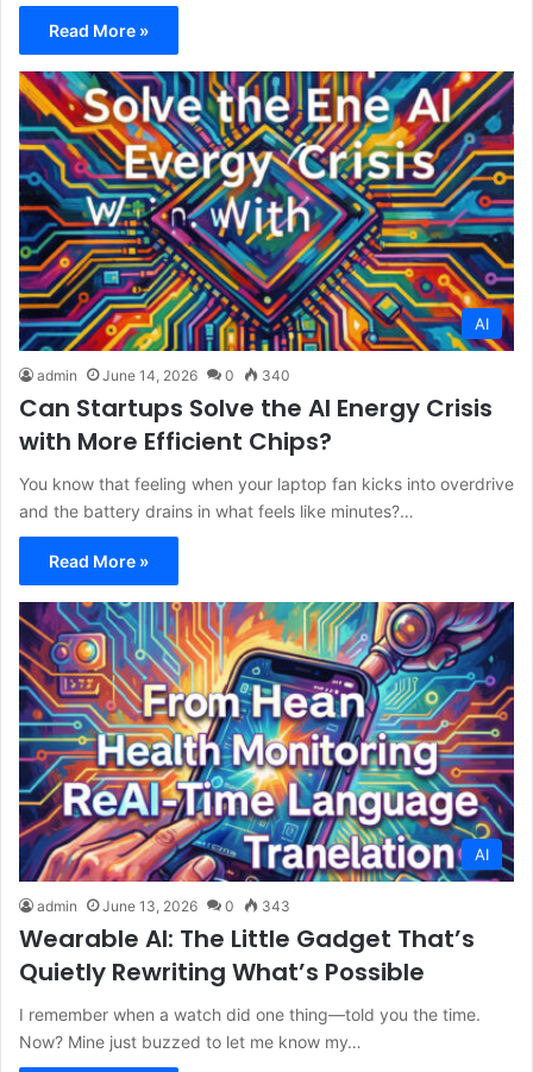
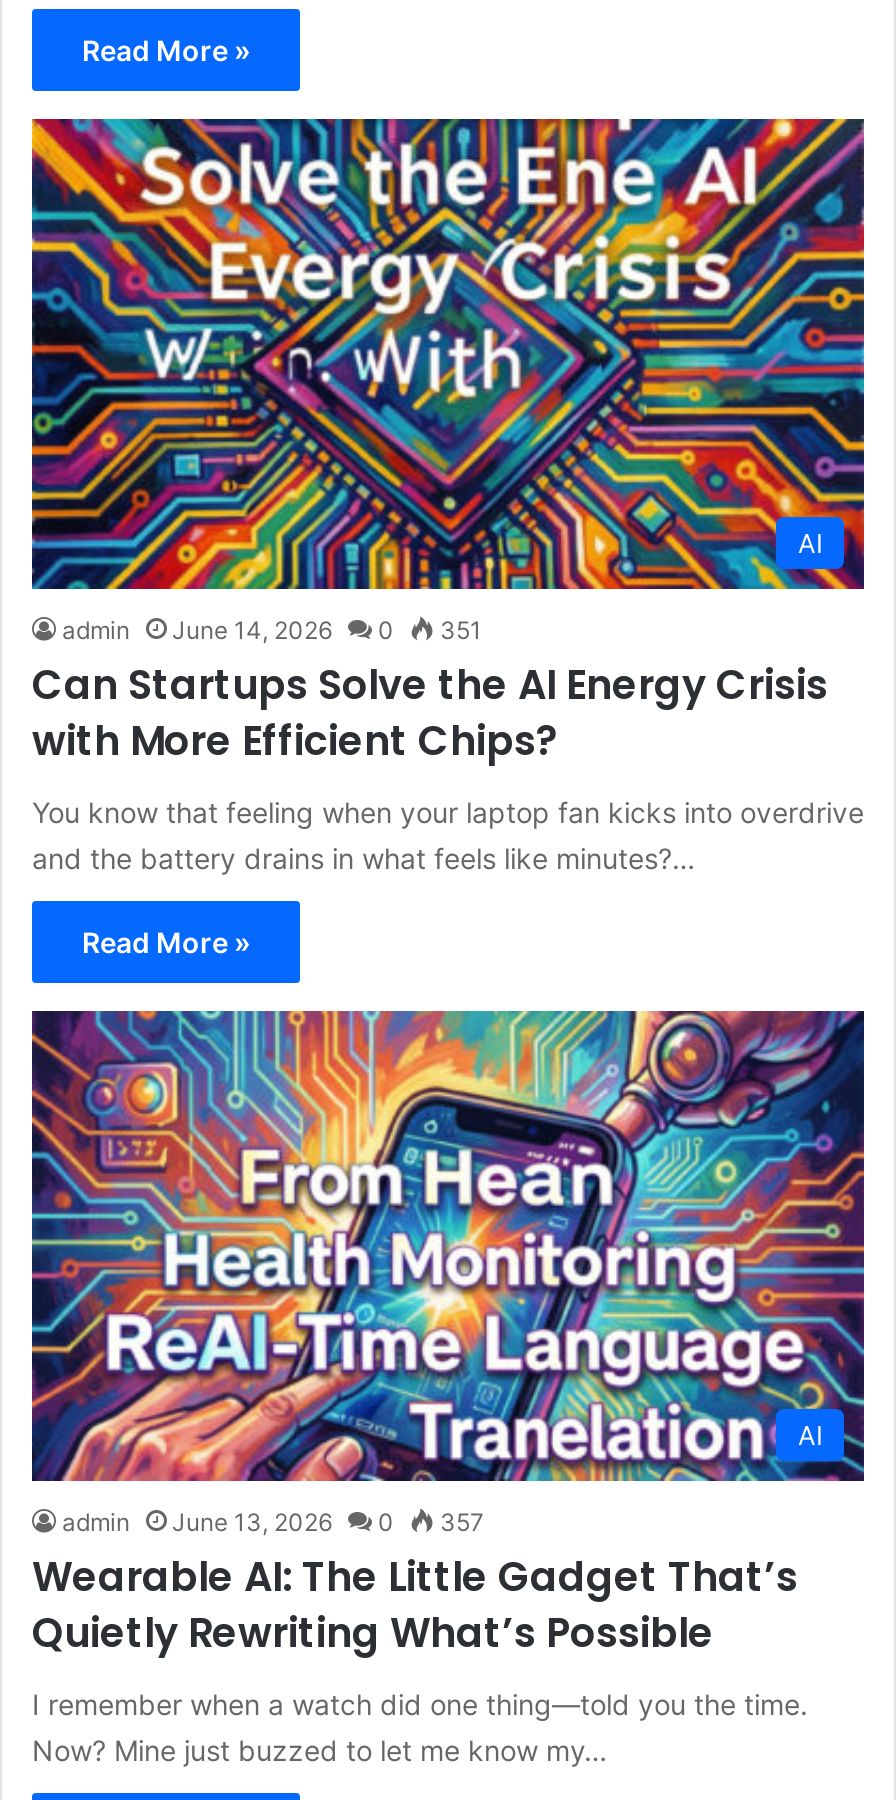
[37,366,290,384] admin June 14, 2026 0 340 -> [62,615,482,645] admin June 14, 2026 0 351
[37,897,290,914] admin June 13, 2026 0 343 -> [62,1506,484,1536] admin June 13, 2026 0 357

